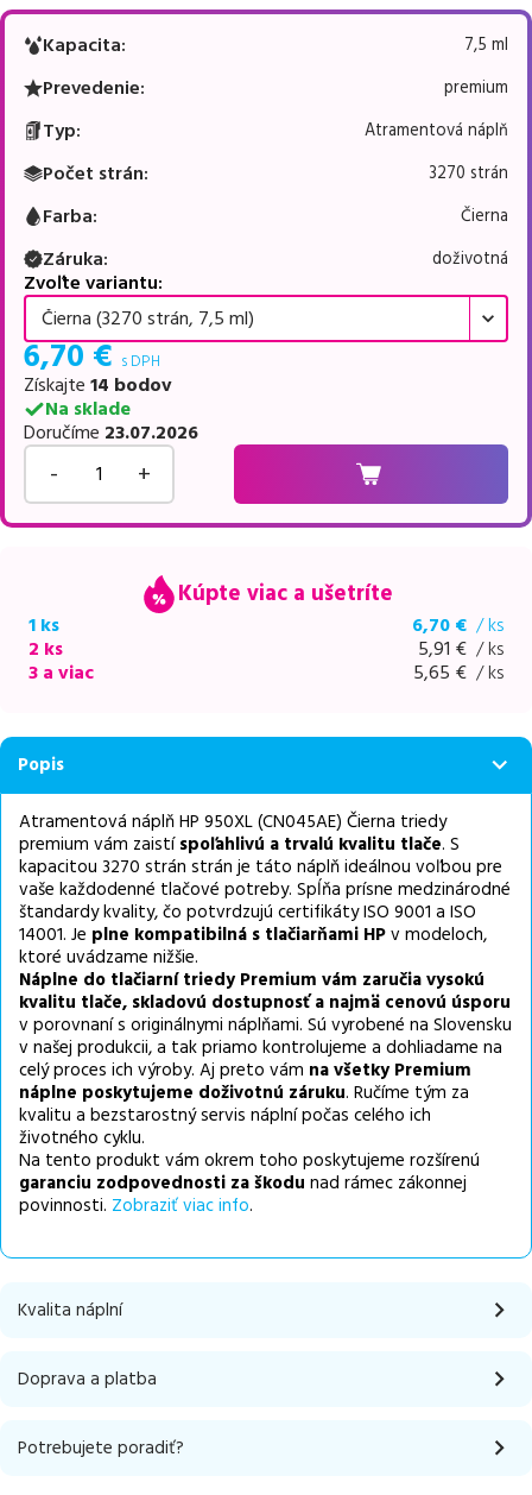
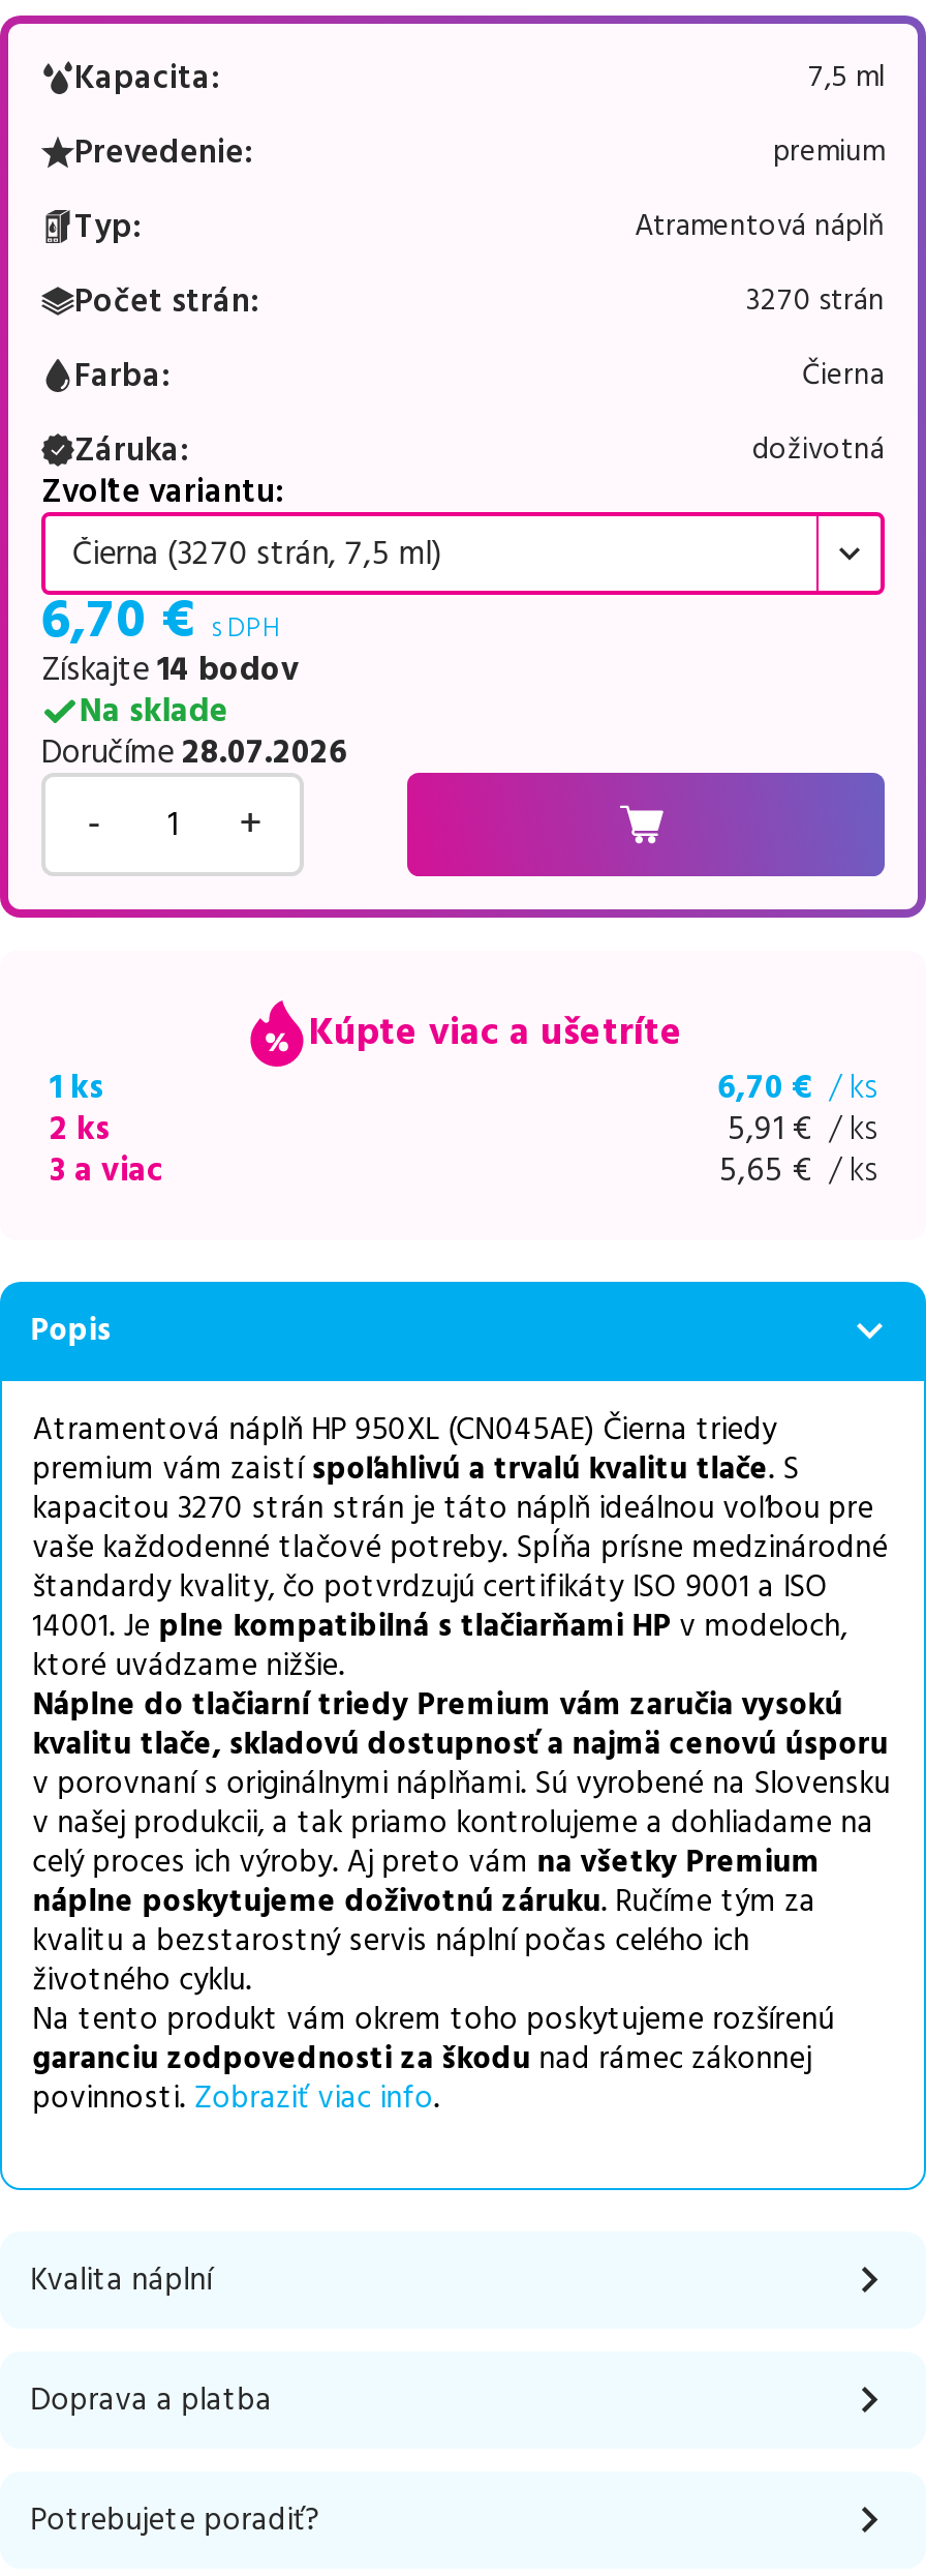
[24,420,198,446] Doručíme 23.07.2026 -> [41,730,347,775] Doručíme 28.07.2026

